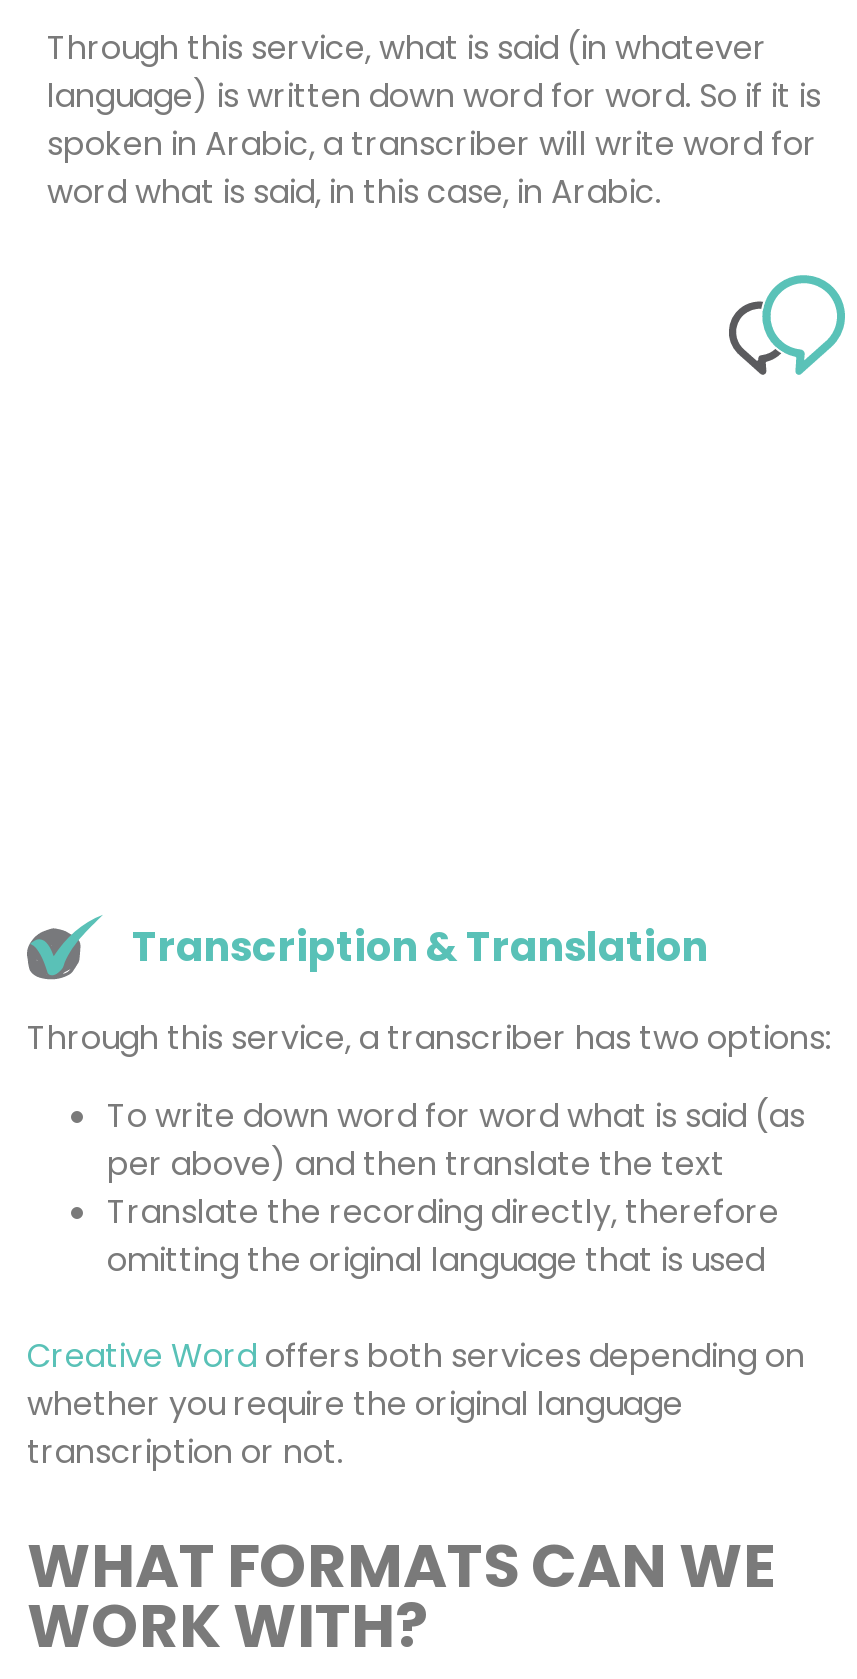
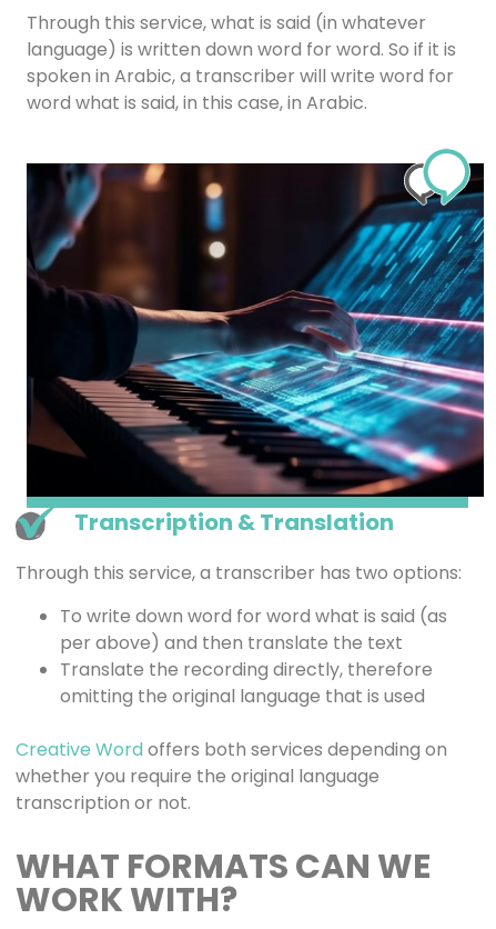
none -> [26,162,485,509] [image]

